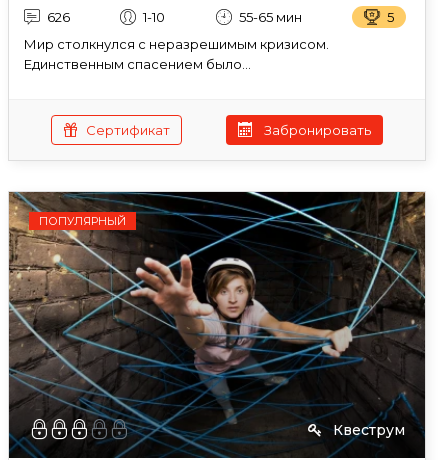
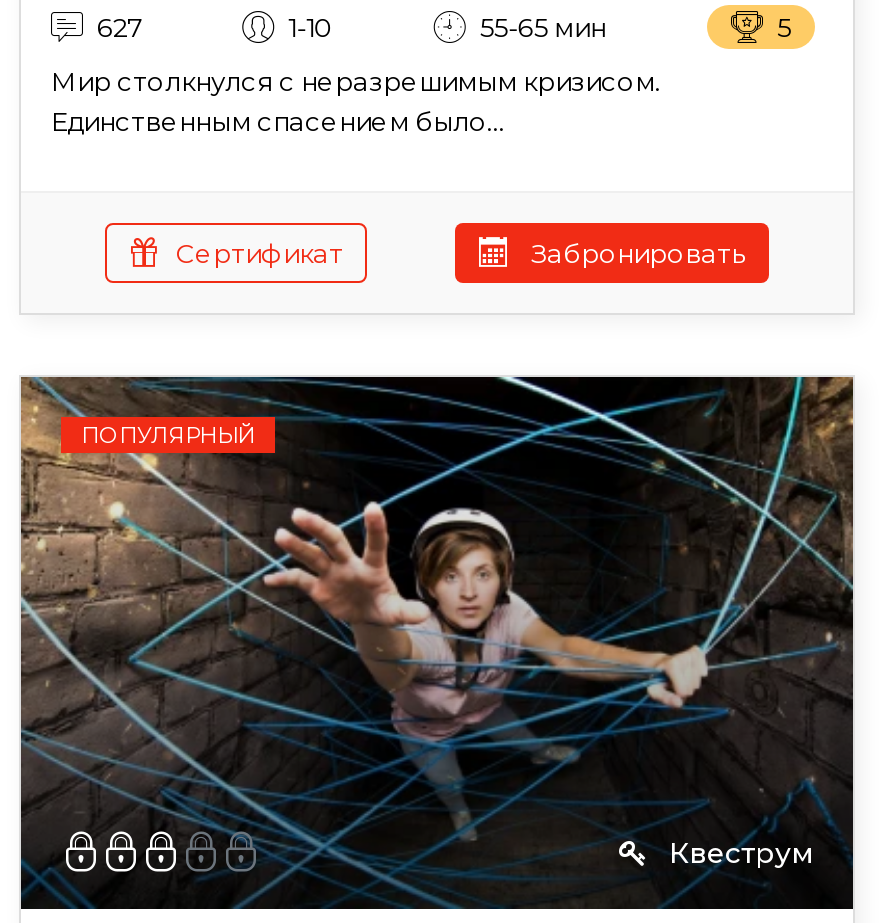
[44,9,70,25] 626 -> [91,10,141,42] 627

